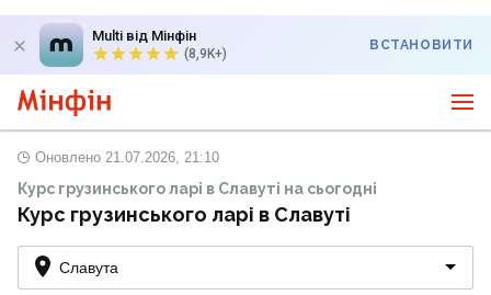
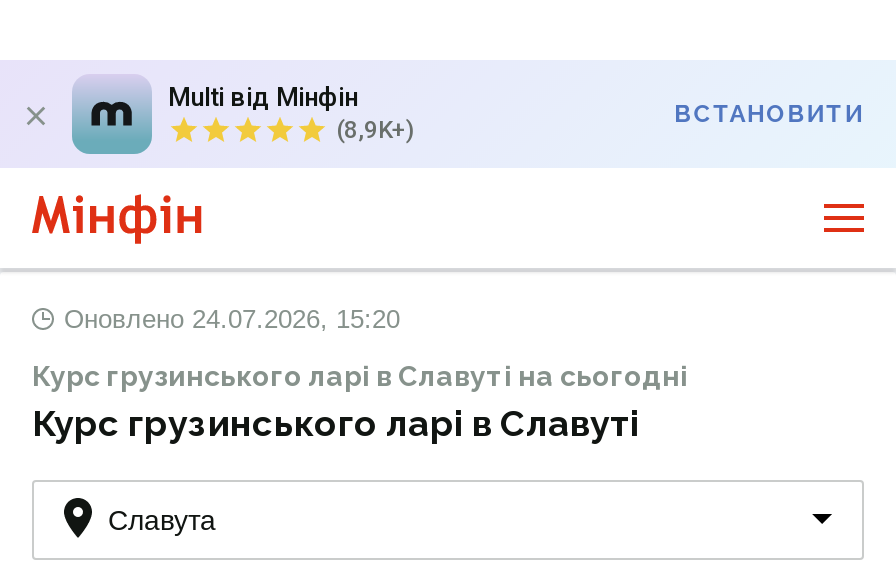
[35,149,219,166] Оновлено 21.07.2026, 21:10 -> [64,304,400,334] Оновлено 24.07.2026, 15:20

